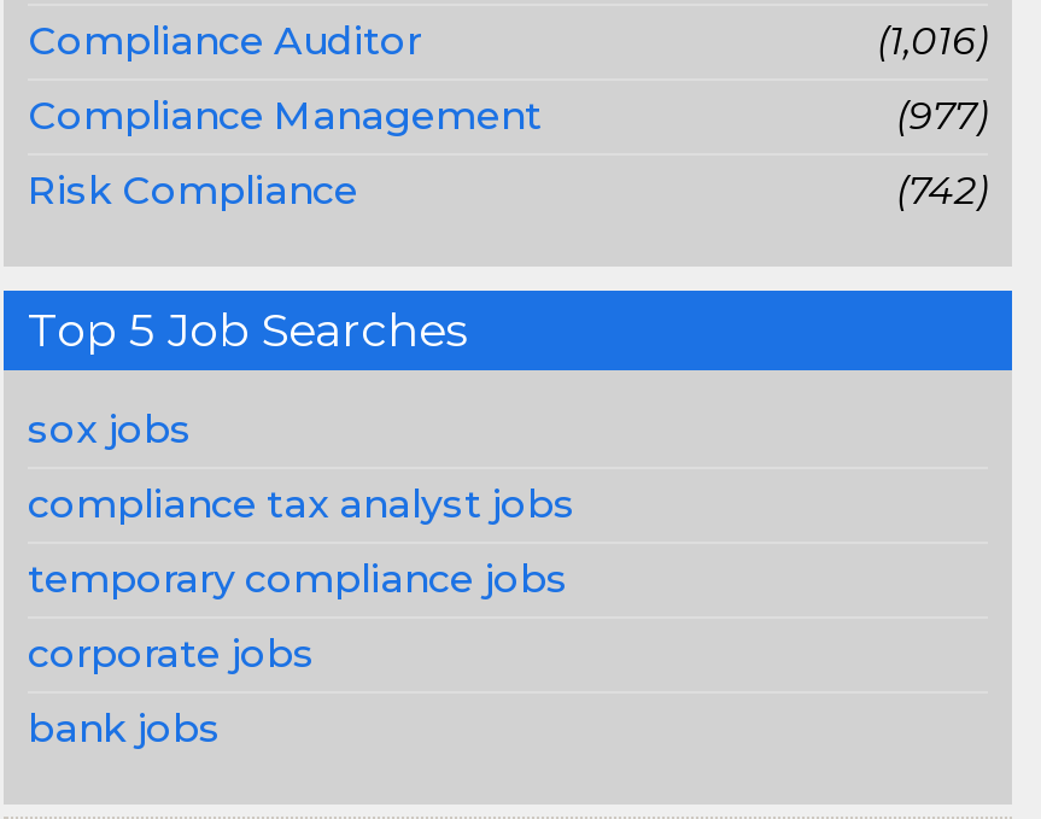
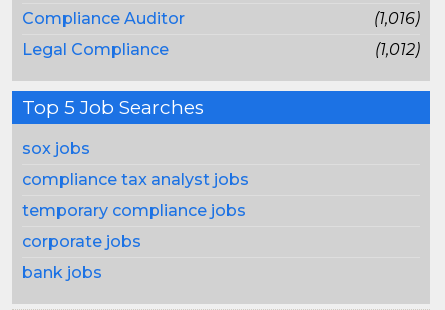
[28,93,988,213] Compliance Management | (977) | Risk Compliance | (742) -> [22,40,420,59] Legal Compliance | (1,012)

